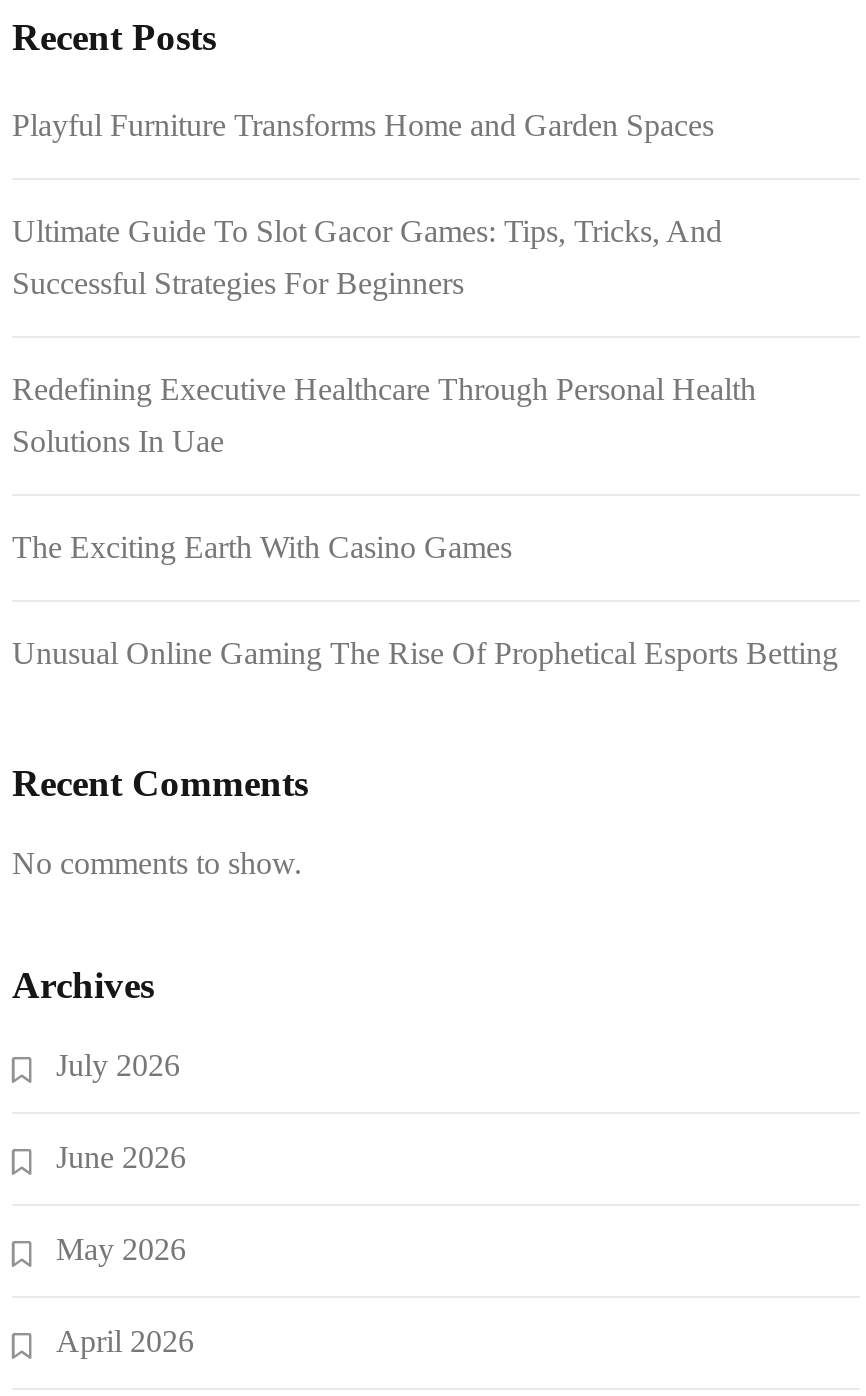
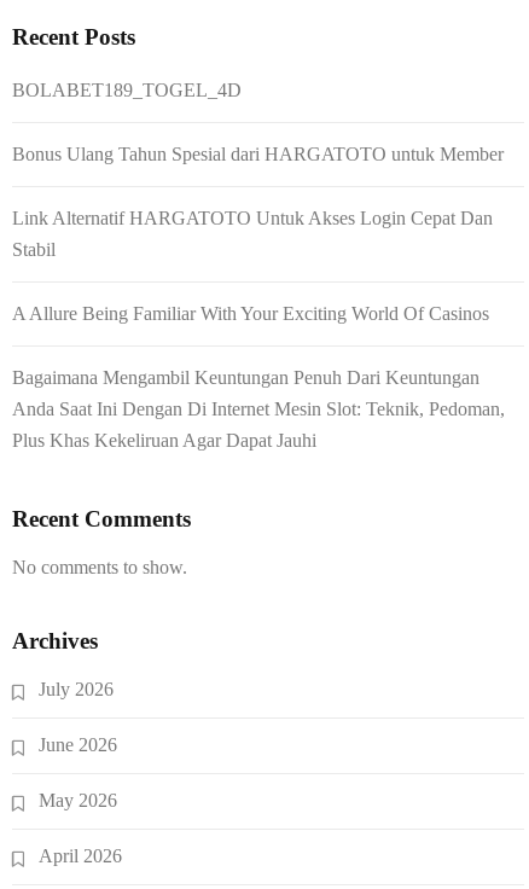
[12,109,838,671] Playful Furniture Transforms Home and Garden Spaces | Ultimate Guide To Slot Gacor Games: Tips, Tricks, And | Successful Strategies For Beginners | Redefining Executive Healthcare Through Personal Health | Solutions In Uae | The Exciting Earth With Casino Games | Unusual Online Gaming The Rise Of Prophetical Esports Betting -> [12,80,505,451] BOLABET189_TOGEL_4D | Bonus Ulang Tahun Spesial dari HARGATOTO untuk Member | Link Alternatif HARGATOTO Untuk Akses Login Cepat Dan | Stabil | A Allure Being Familiar With Your Exciting World Of Casinos | Bagaimana Mengambil Keuntungan Penuh Dari Keuntungan | Anda Saat Ini Dengan Di Internet Mesin Slot: Teknik, Pedoman, | Plus Khas Kekeliruan Agar Dapat Jauhi

